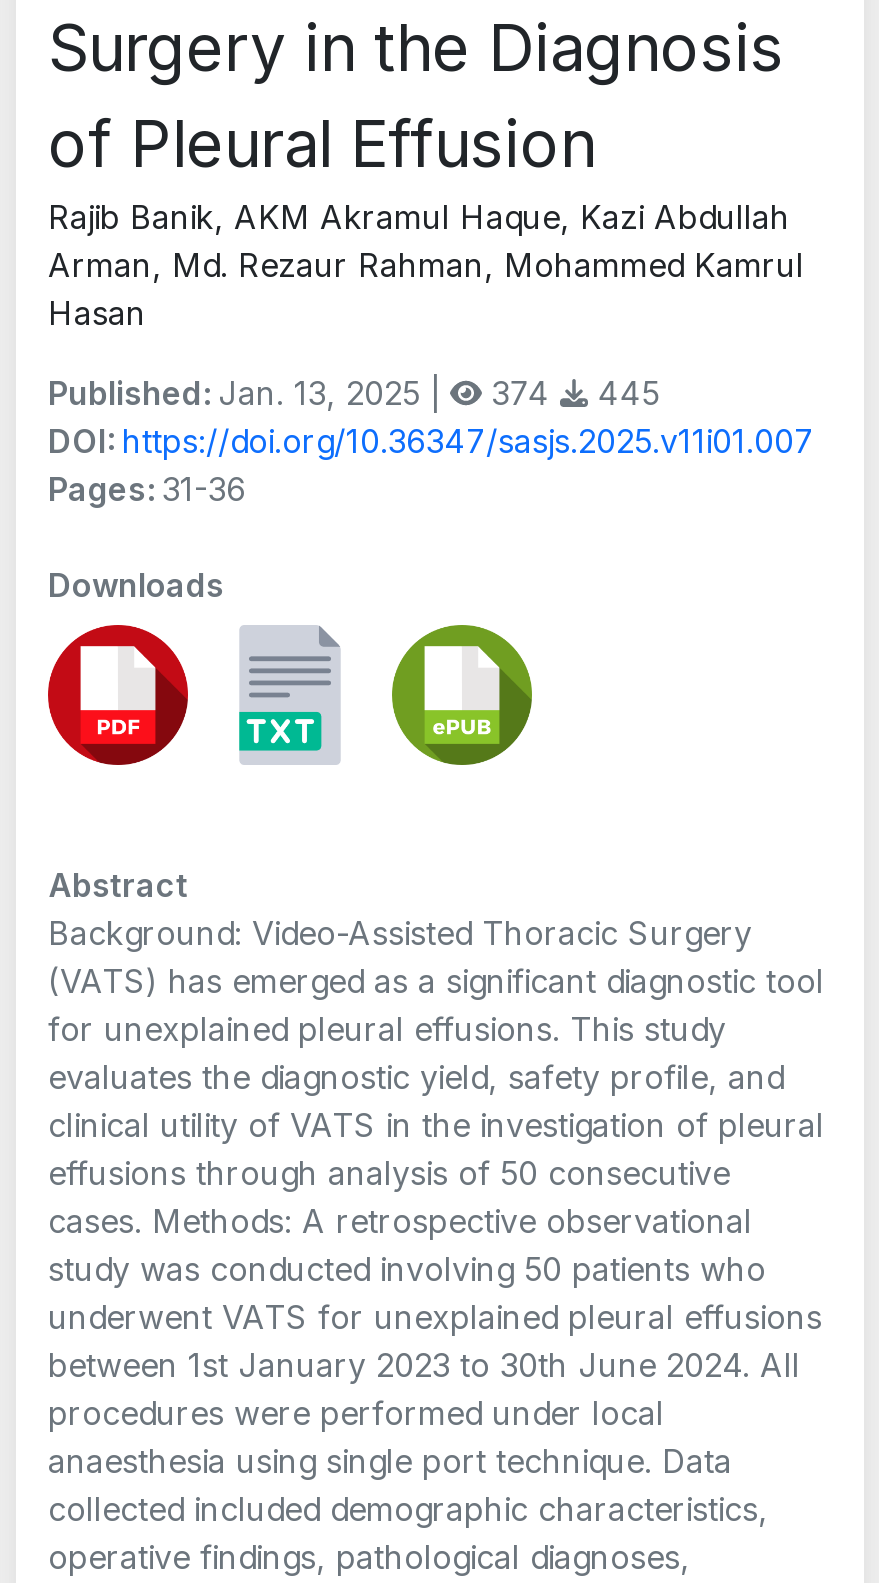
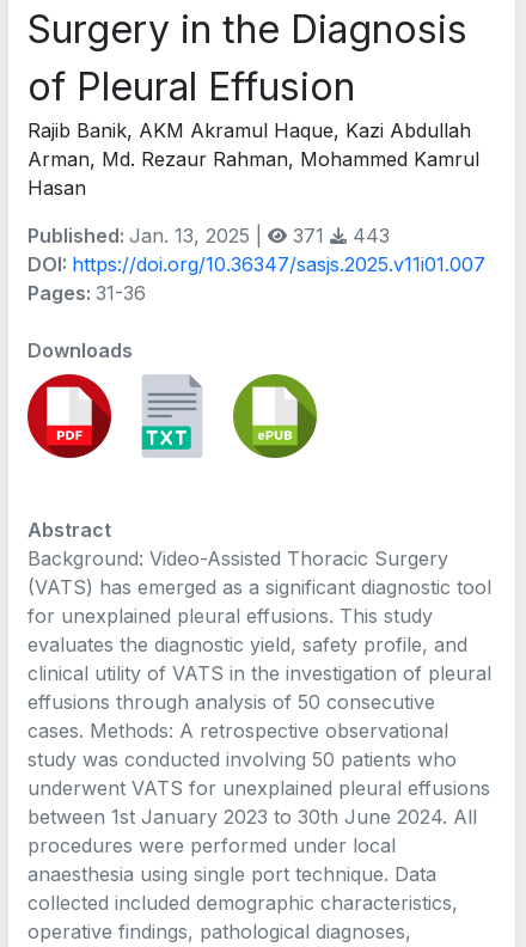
[482,373,550,413] 374 -> [287,224,324,248] 371
[588,373,660,413] 445 -> [346,224,389,248] 443

